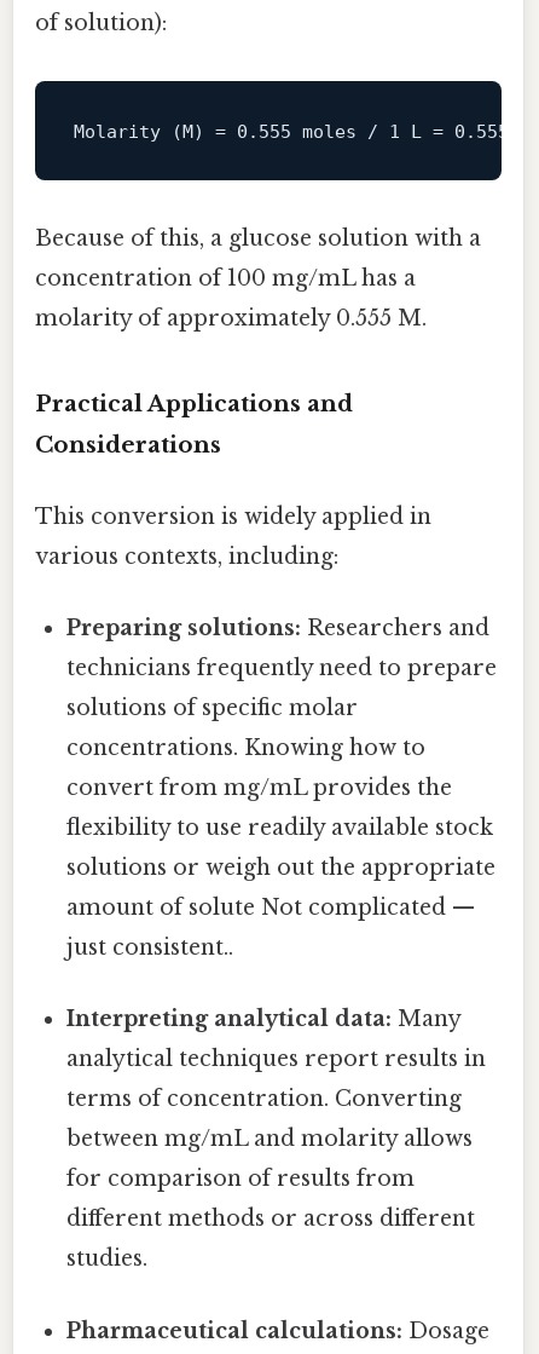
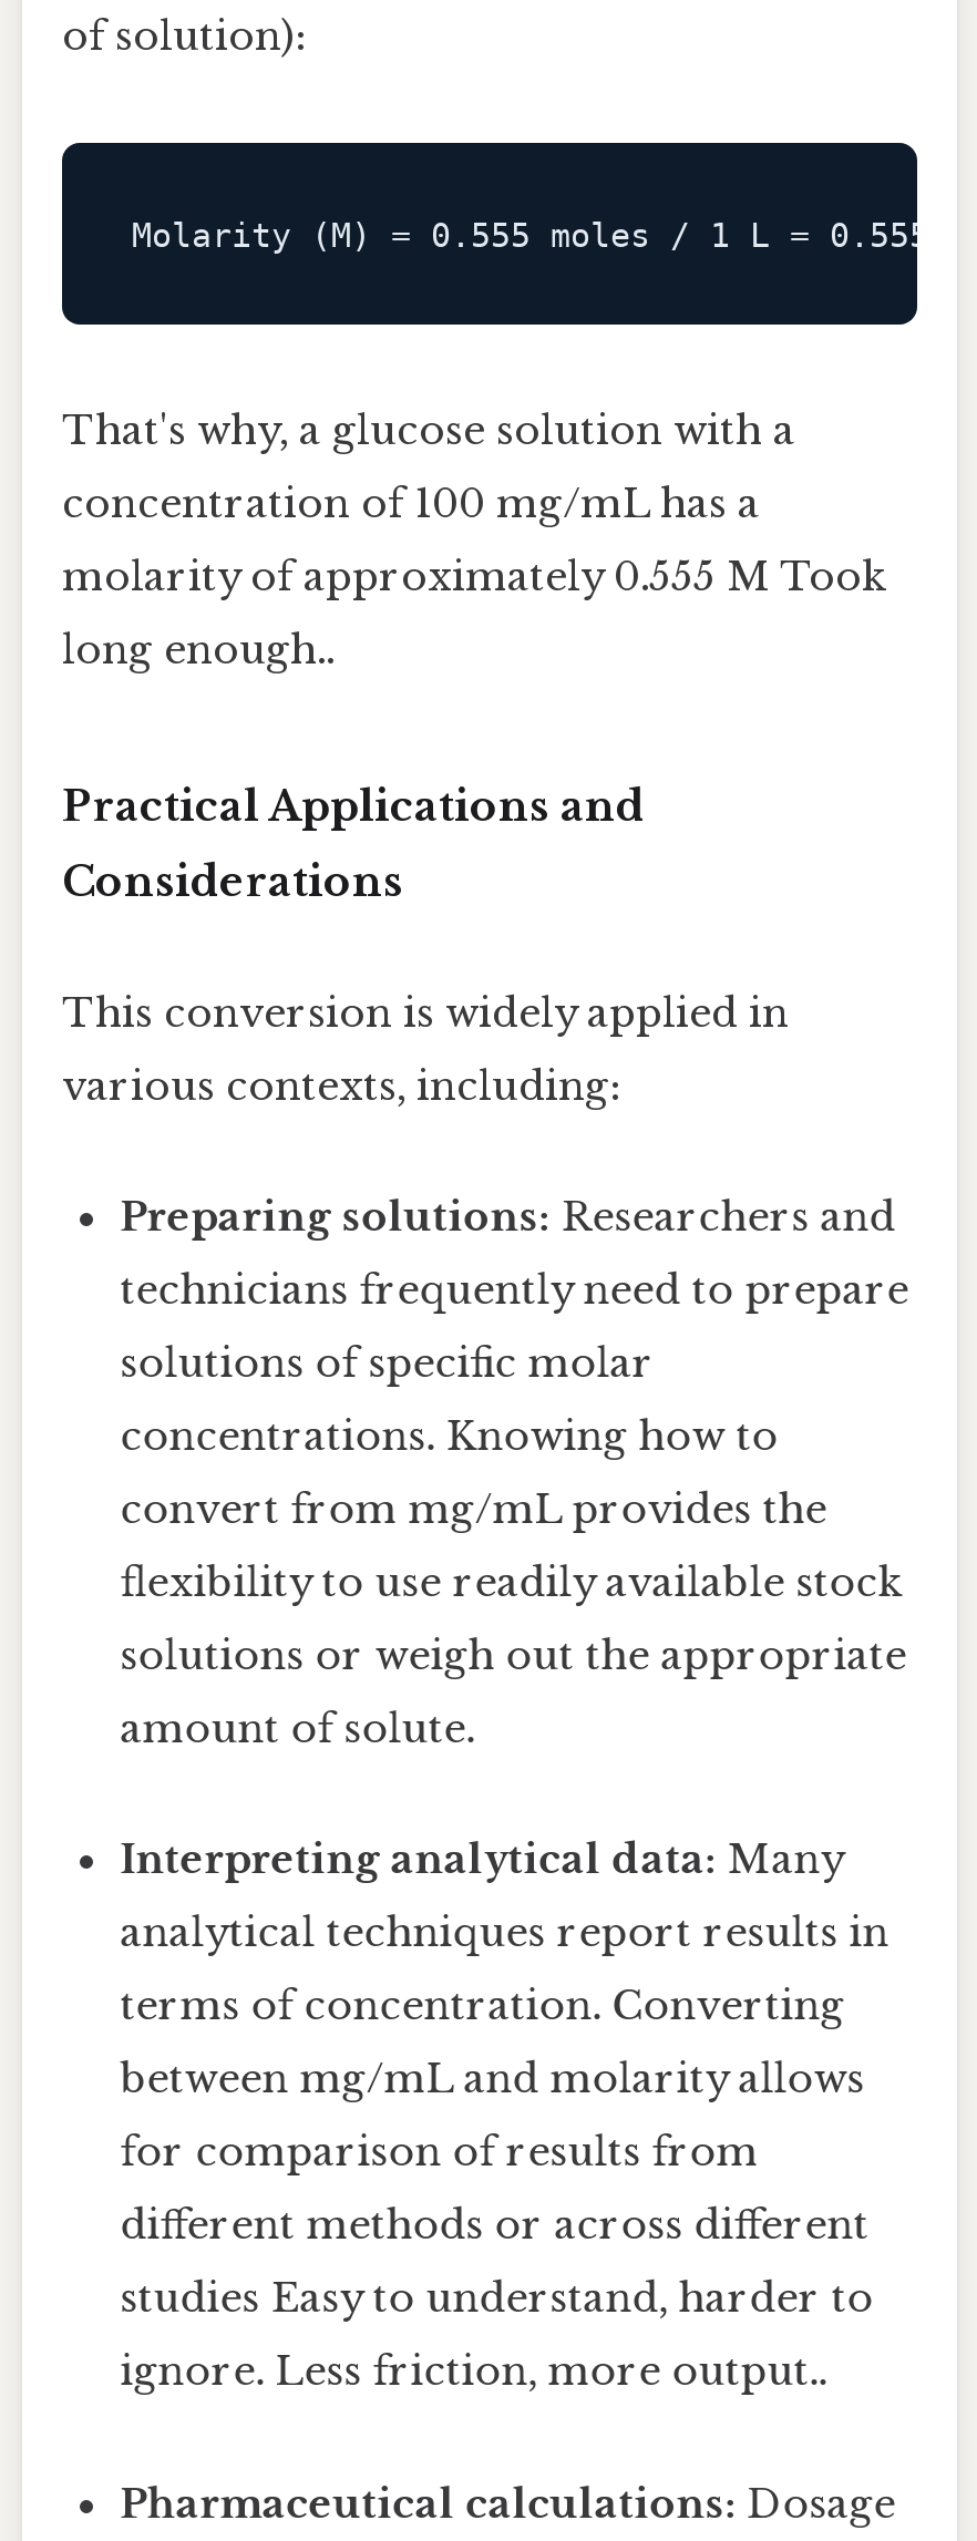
[35,225,481,251] Because of this, a glucose solution with a -> [62,406,795,455] That's why, a glucose solution with a
[35,305,427,331] molarity of approximately 0.555 M. -> [62,552,886,674] molarity of approximately 0.555 M Took | long enough..
[67,894,475,961] amount of solute Not complicated — | just consistent.. -> [120,1705,475,1754] amount of solute.
[67,1245,148,1272] studies. -> [120,2275,873,2397] studies Easy to understand, harder to | ignore. Less friction, more output..

